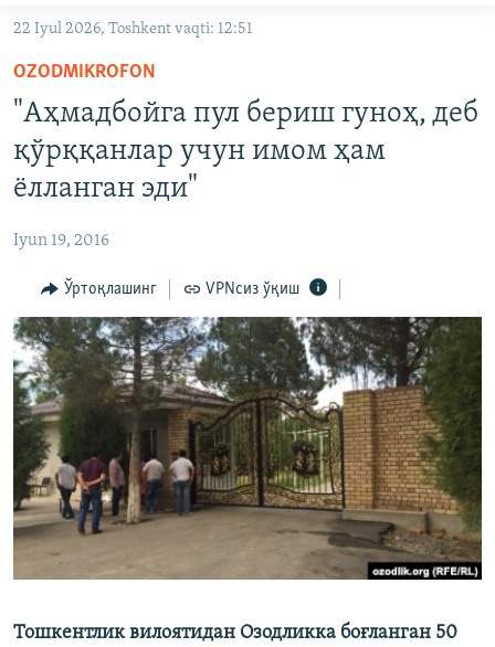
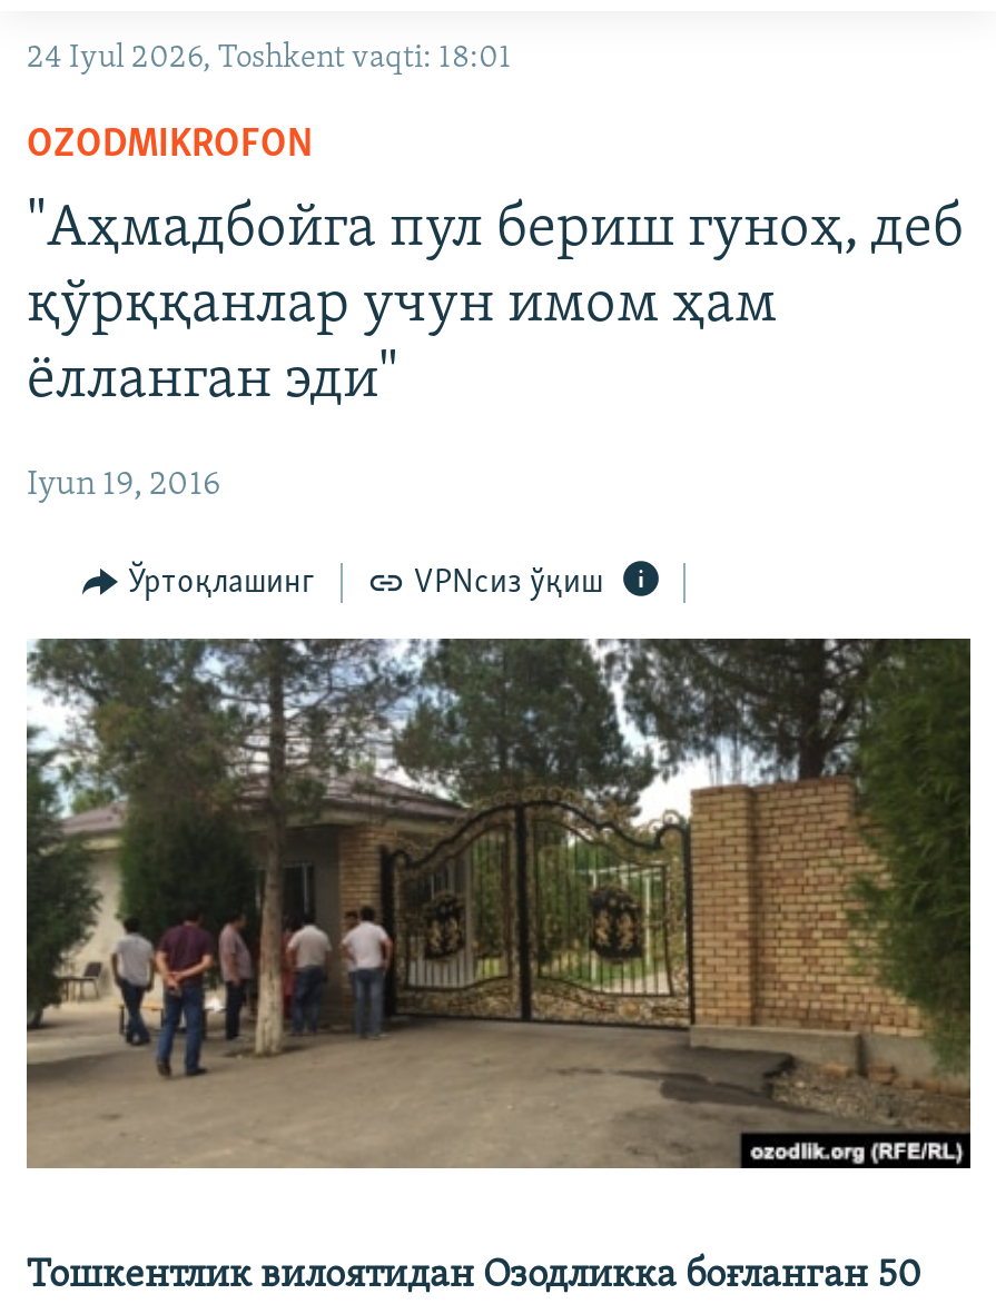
[13,21,253,38] 22 Iyul 2026, Toshkent vaqti: 12:51 -> [27,42,512,76] 24 Iyul 2026, Toshkent vaqti: 18:01

